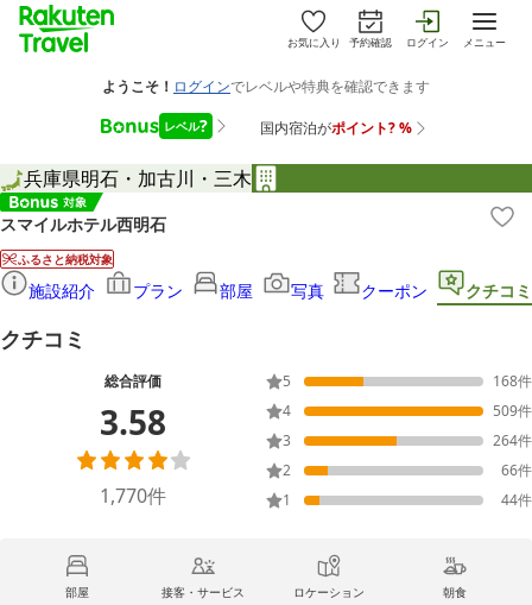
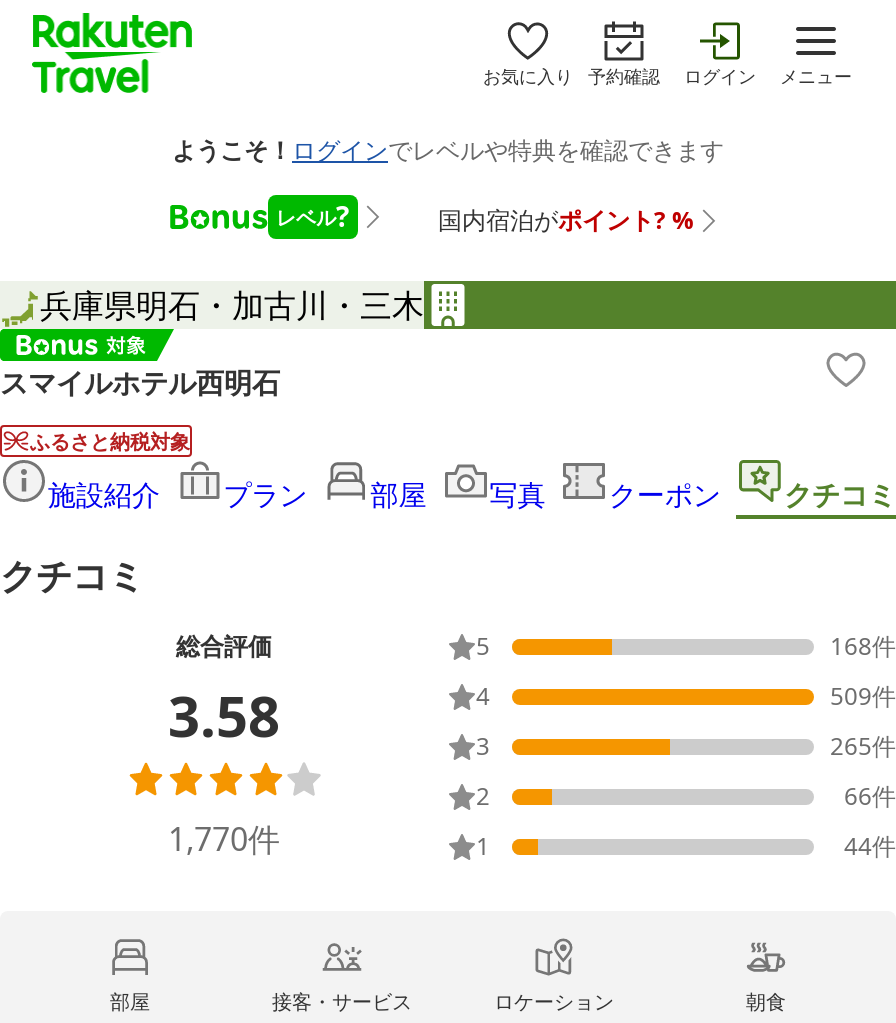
[493,430,532,450] 264件 -> [830,729,896,763] 265件

